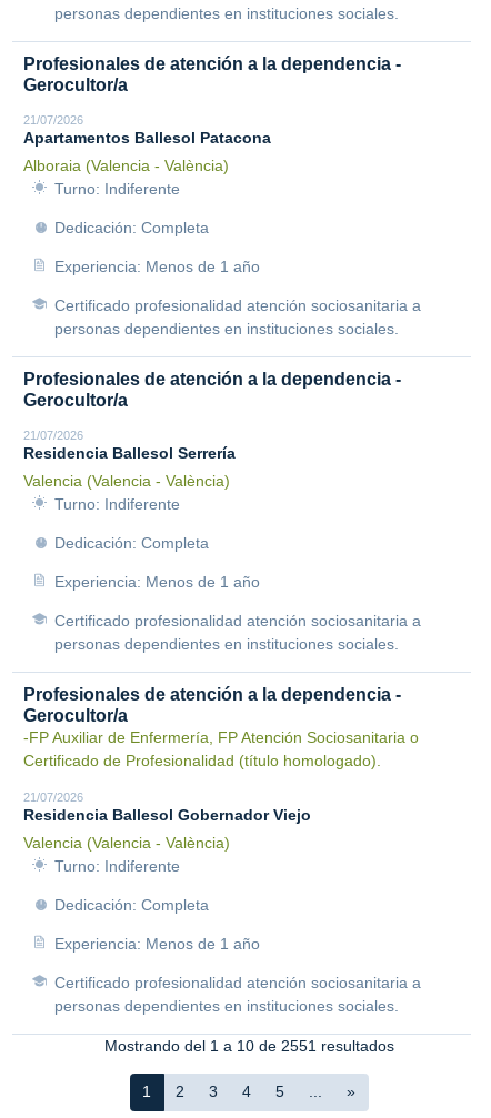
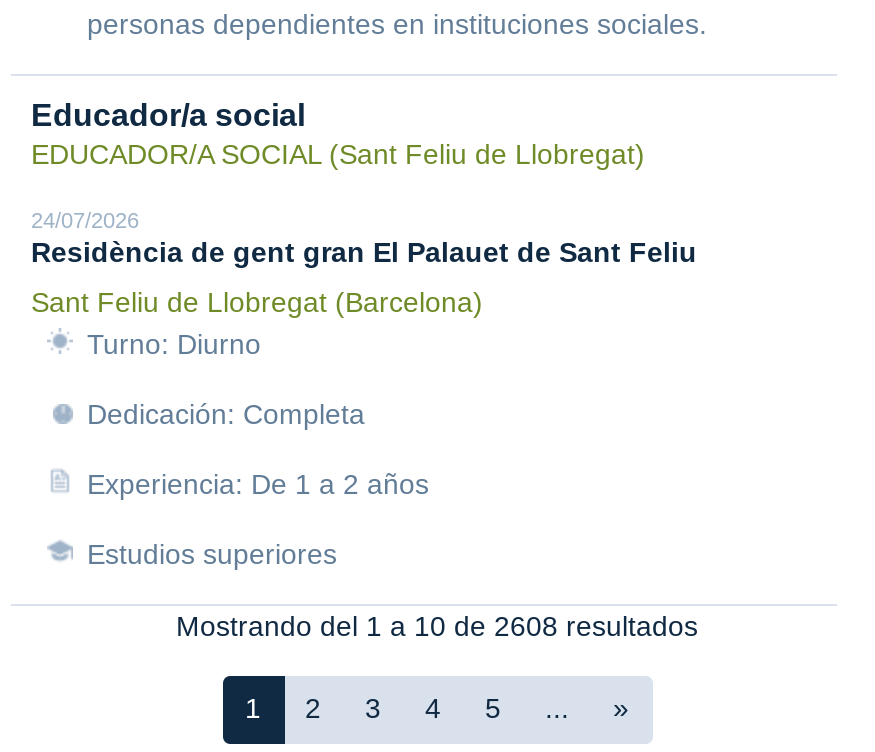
[23,54,401,94] Profesionales de atención a la dependencia - | Gerocultor/a -> [31,98,645,170] Educador/a social | EDUCADOR/A SOCIAL (Sant Feliu de Llobregat)
[23,113,271,147] 21/07/2026 | Apartamentos Ballesol Patacona -> [31,208,697,268] 24/07/2026 | Residència de gent gran El Palauet de Sant Feliu
[23,157,229,198] Alboraia (Valencia - València) | Turno: Indiferente -> [31,286,483,360] Sant Feliu de Llobregat (Barcelona) | Turno: Diurno
[23,258,421,1055] Experiencia: Menos de 1 año | Certificado profesionalidad atención sociosanitaria a | personas dependientes en instituciones sociales. | Profesionales de atención a la dependencia - | Gerocultor/a | 21/07/2026 | Residencia Ballesol Serrería | Valencia (Valencia - València) | Turno: Indiferente | Dedicación: Completa | Experiencia: Menos de 1 año | Certificado profesionalidad atención sociosanitaria a | personas dependientes en instituciones sociales. | Profesionales de atención a la dependencia - | Gerocultor/a | -FP Auxiliar de Enfermería, FP Atención Sociosanitaria o | Certificado de Profesionalidad (título homologado). | 21/07/2026 | Residencia Ballesol Gobernador Viejo | Valencia (Valencia - València) | Turno: Indiferente | Dedicación: Completa | Experiencia: Menos de 1 año | Certificado profesionalidad atención sociosanitaria a | personas dependientes en instituciones sociales. | Mostrando del 1 a 10 de 2551 resultados -> [87,468,698,642] Experiencia: De 1 a 2 años | Estudios superiores | Mostrando del 1 a 10 de 2608 resultados

